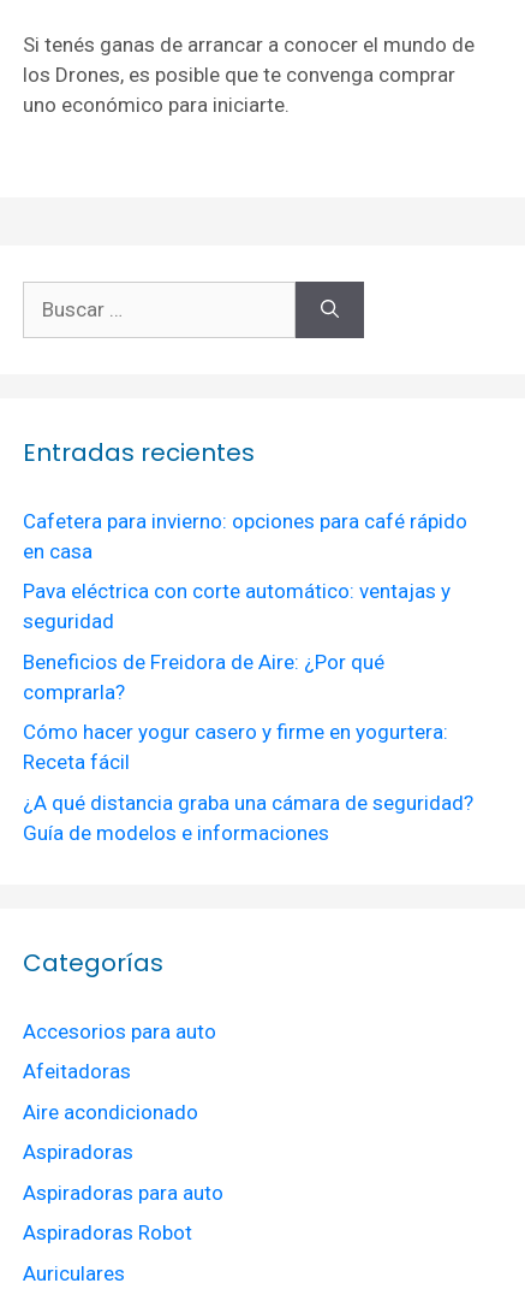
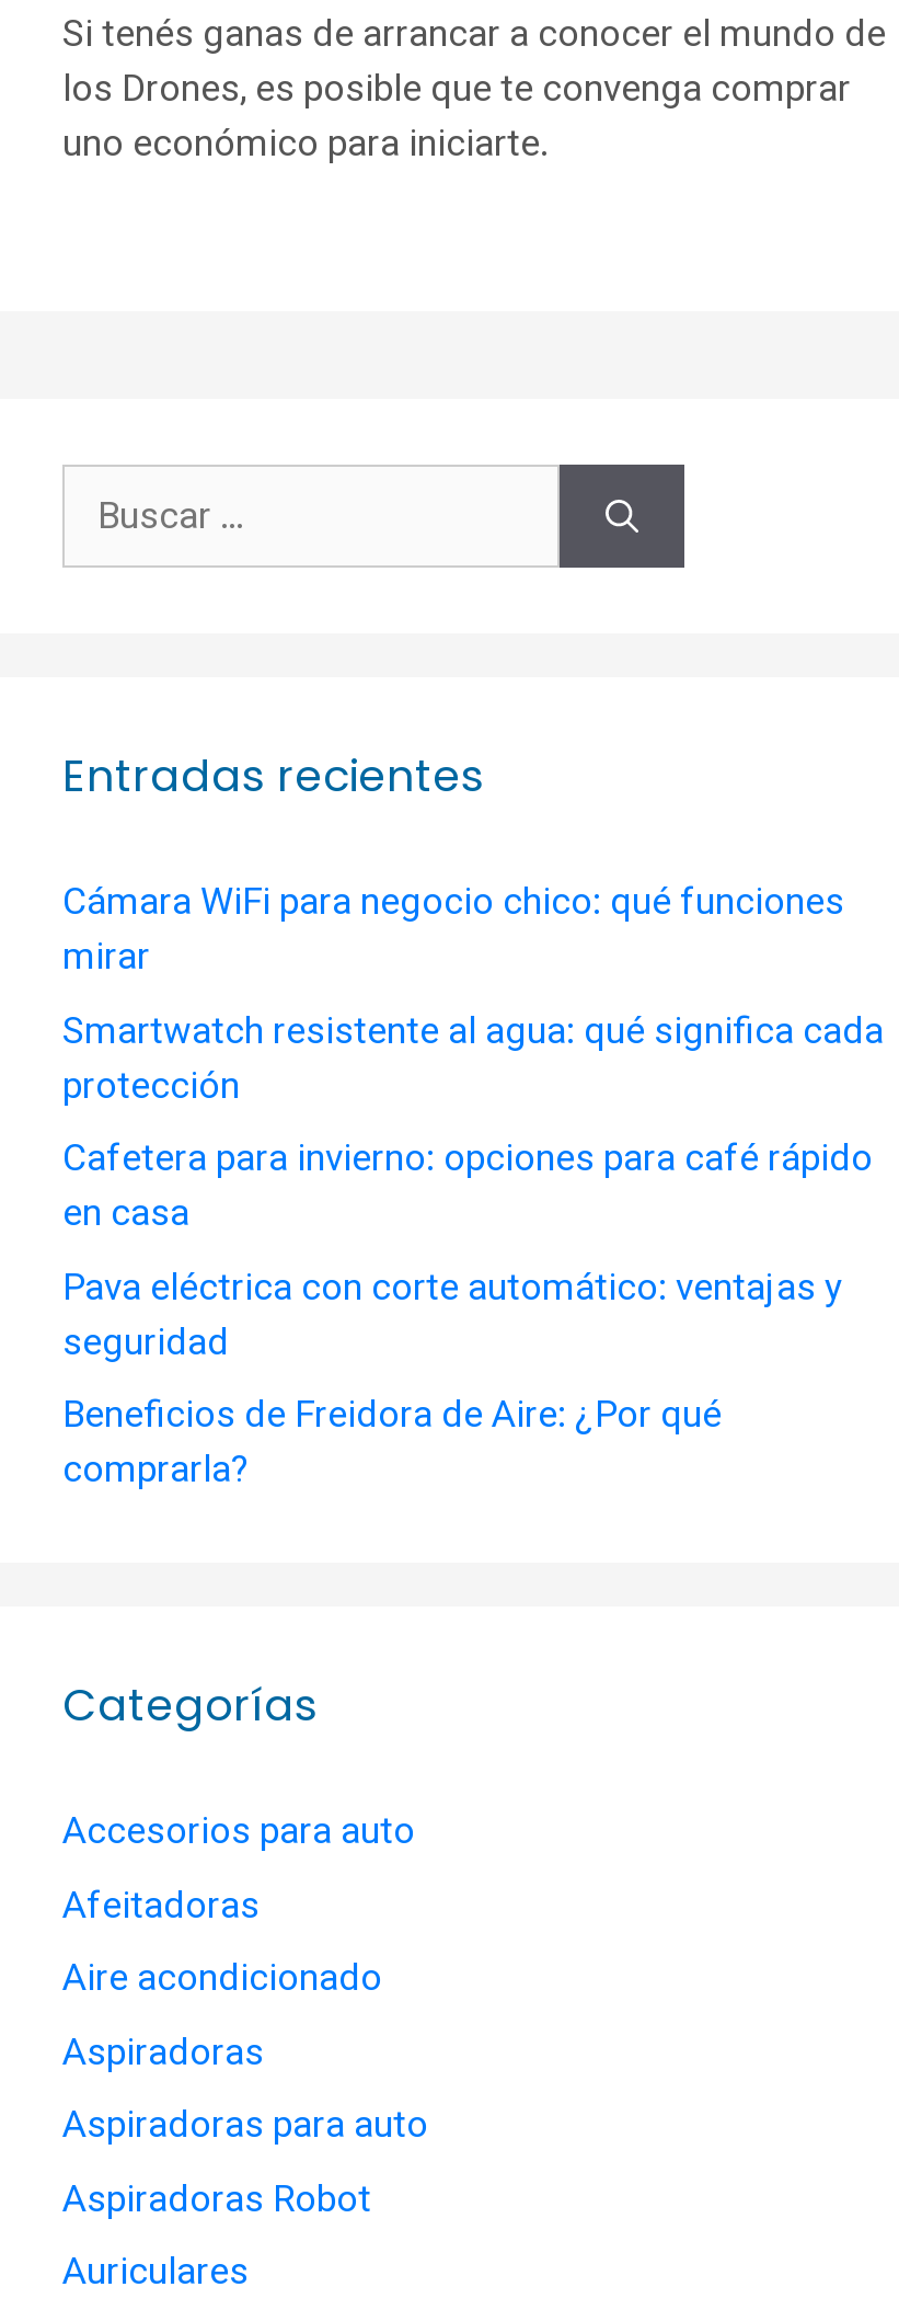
none -> [62,880,884,1107] Cámara WiFi para negocio chico: qué funciones | mirar | Smartwatch resistente al agua: qué significa cada | protección
moved [23,508,467,703] -> [62,1136,873,1491]: Cafetera para invierno: opciones para café rápido | en casa | Pava eléctrica con corte automático: ventajas y | seguridad | Beneficios de Freidora de Aire: ¿Por qué | comprarla?
[23,720,473,844] Cómo hacer yogur casero y firme en yogurtera: | Receta fácil | ¿A qué distancia graba una cámara de seguridad? | Guía de modelos e informaciones -> none

